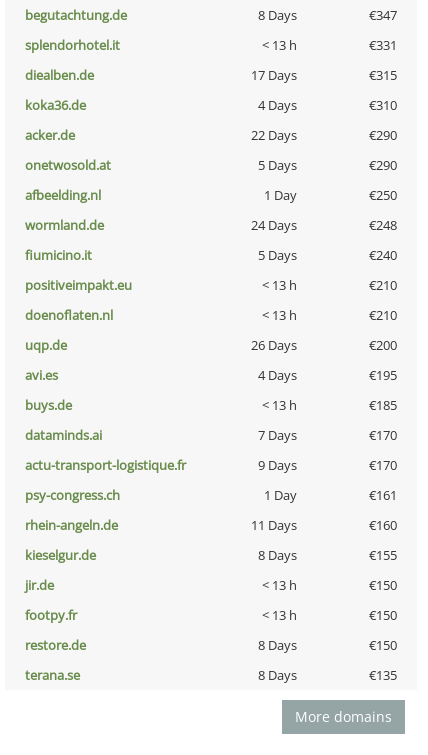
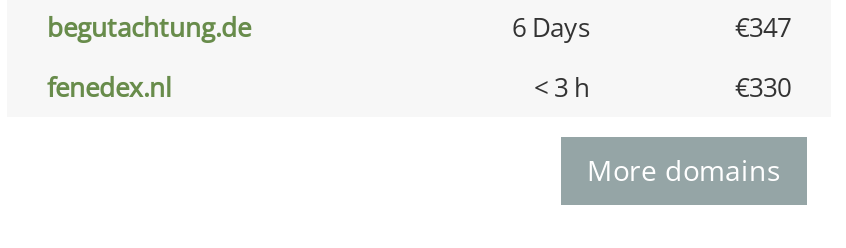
[257,6,296,24] 8 Days -> [512,9,590,45] 6 Days
[25,36,397,684] splendorhotel.it | < 13 h | €331 | diealben.de | 17 Days | €315 | koka36.de | 4 Days | €310 | acker.de | 22 Days | €290 | onetwosold.at | 5 Days | €290 | afbeelding.nl | 1 Day | €250 | wormland.de | 24 Days | €248 | fiumicino.it | 5 Days | €240 | positiveimpakt.eu | < 13 h | €210 | doenoflaten.nl | < 13 h | €210 | uqp.de | 26 Days | €200 | avi.es | 4 Days | €195 | buys.de | < 13 h | €185 | dataminds.ai | 7 Days | €170 | actu-transport-logistique.fr | 9 Days | €170 | psy-congress.ch | 1 Day | €161 | rhein-angeln.de | 11 Days | €160 | kieselgur.de | 8 Days | €155 | jir.de | < 13 h | €150 | footpy.fr | < 13 h | €150 | restore.de | 8 Days | €150 | terana.se | 8 Days | €135 -> [47,69,791,105] fenedex.nl | < 3 h | €330

